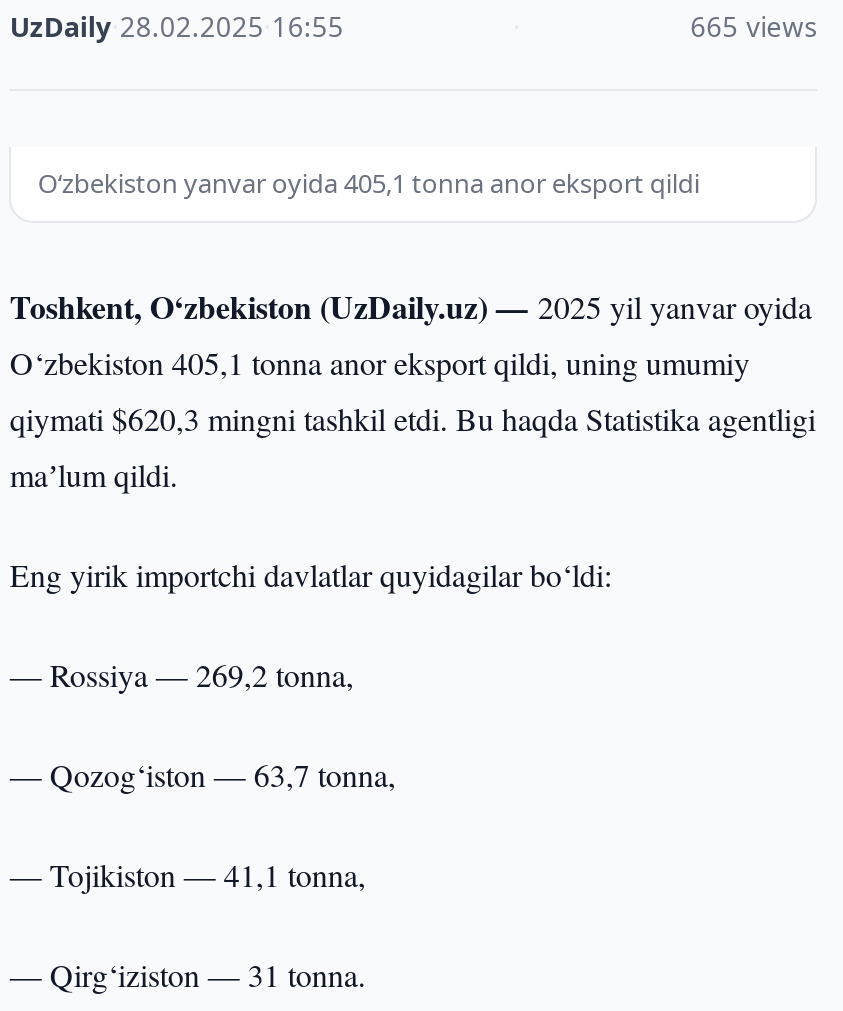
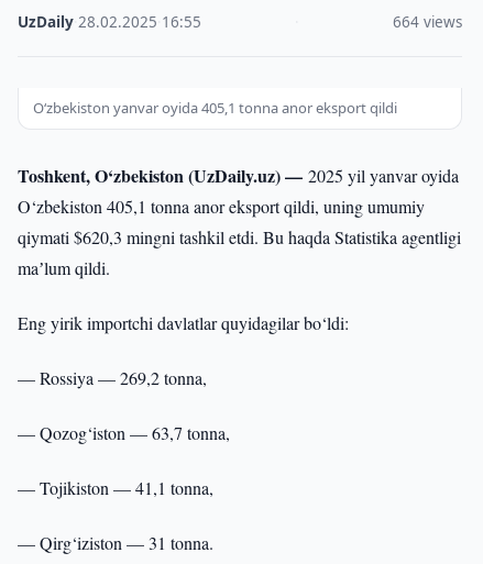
[690,9,816,45] 665 views -> [392,12,462,32] 664 views

